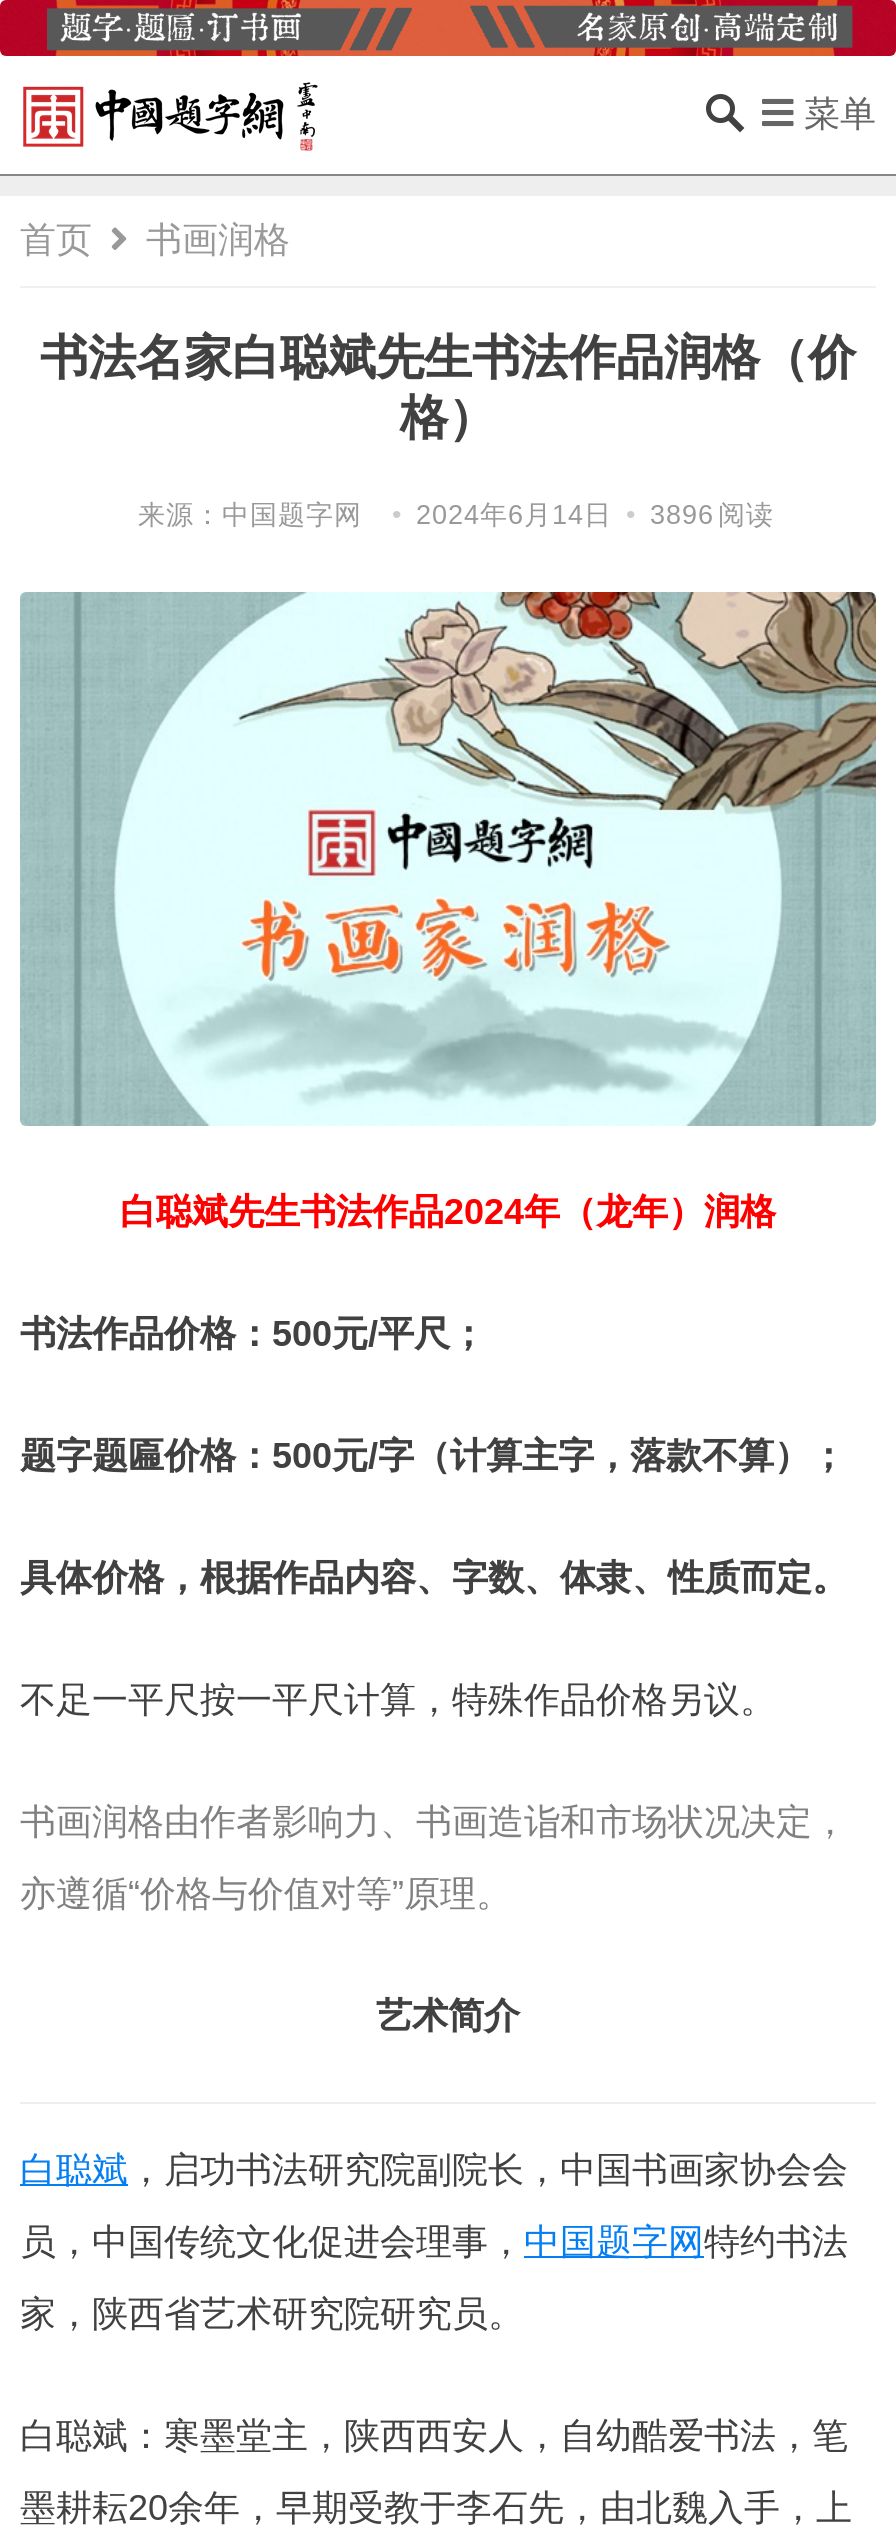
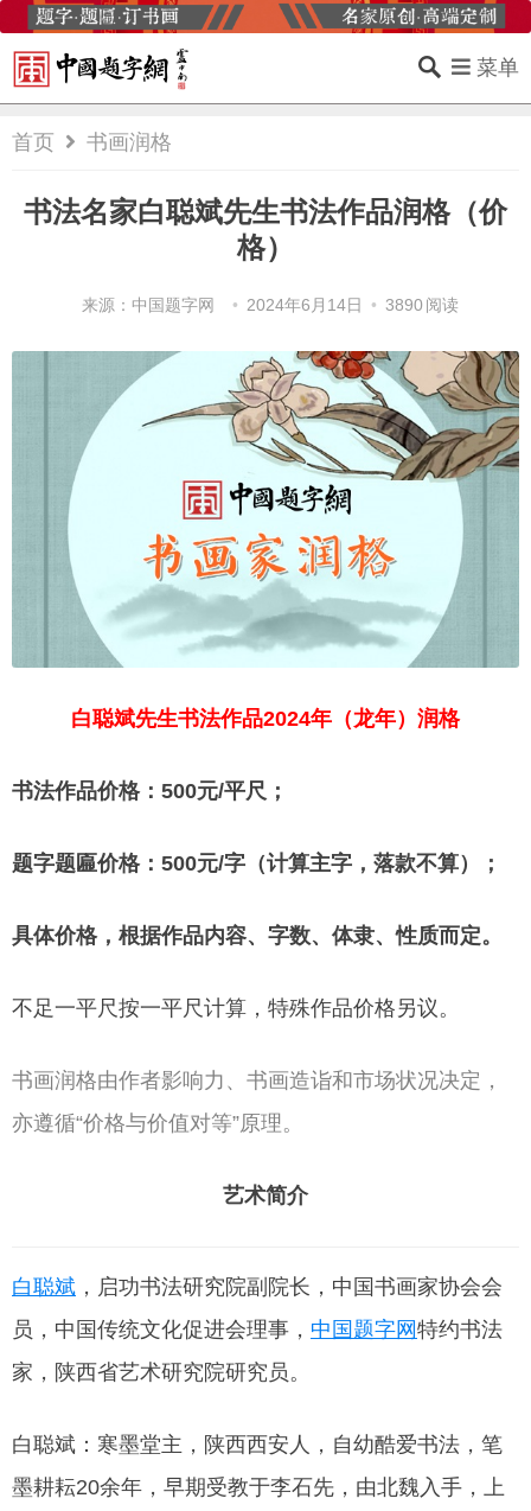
[138,499,774,529] 来源：中国题字网 • 2024年6月14日 • 3896 阅读 -> [82,296,459,314] 来源：中国题字网 • 2024年6月14日 • 3890 阅读

